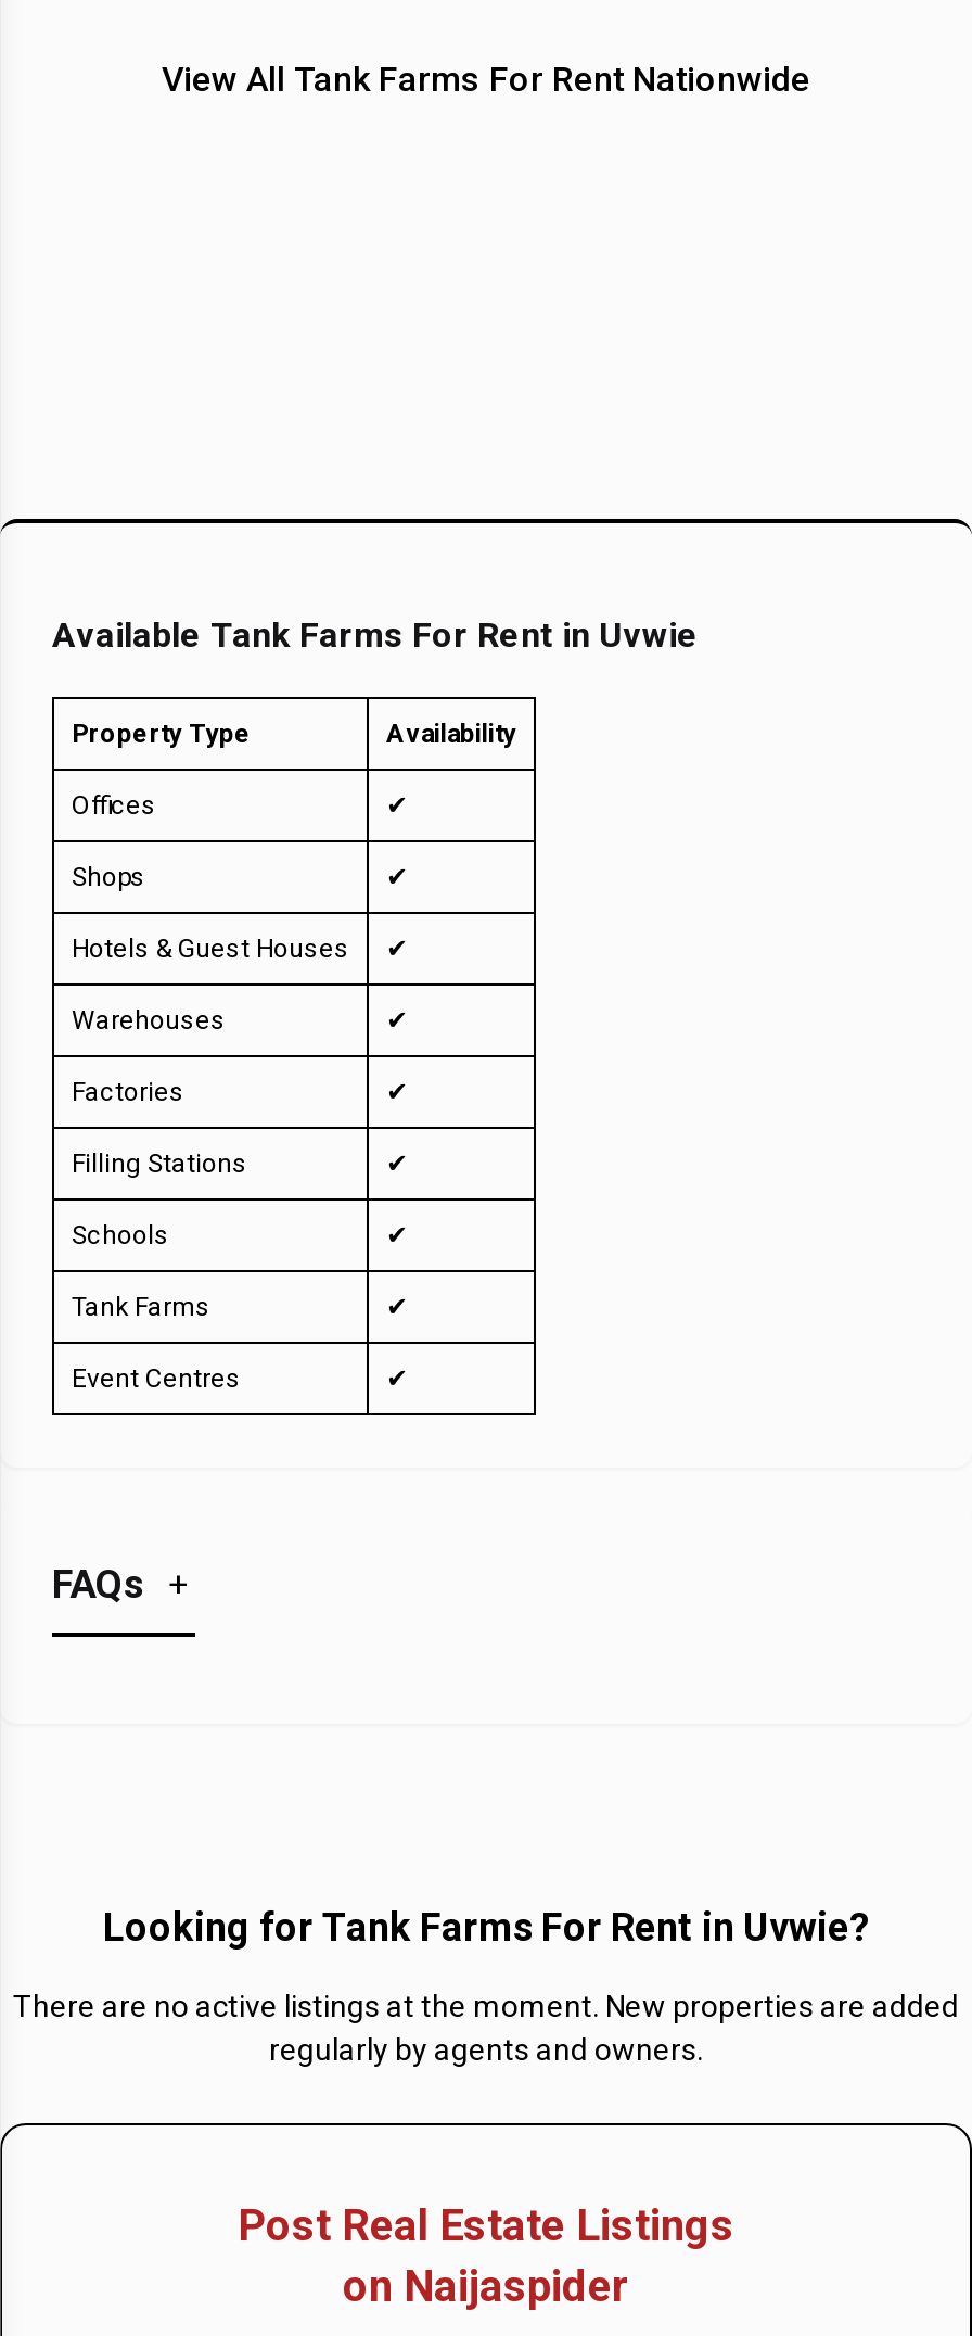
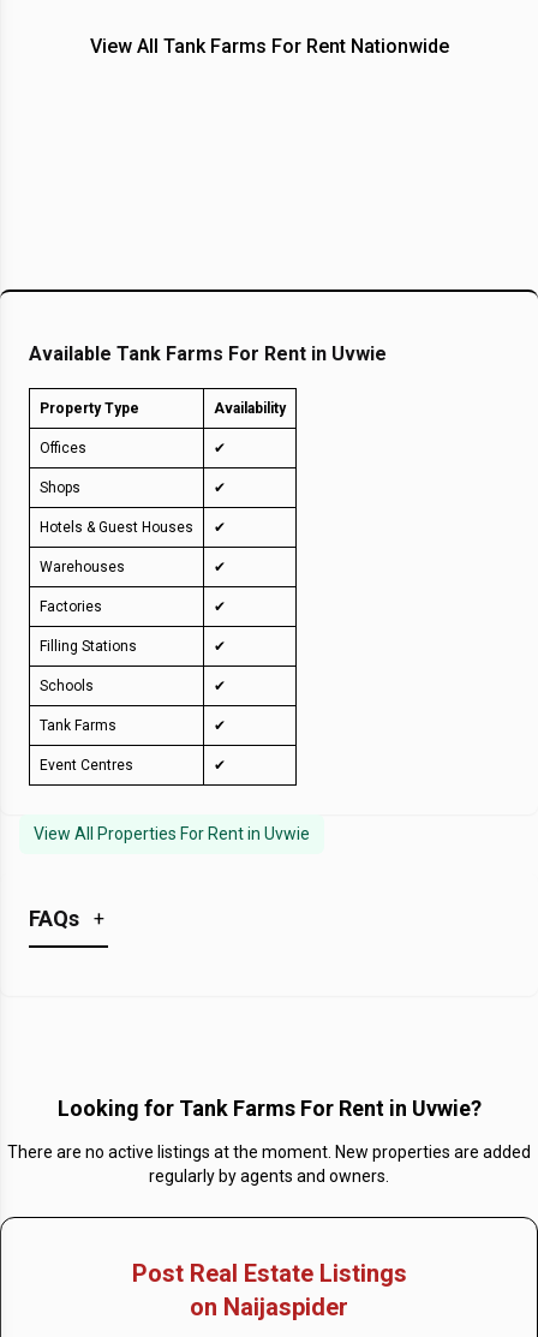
none -> [34,824,310,843] View All Properties For Rent in Uvwie

